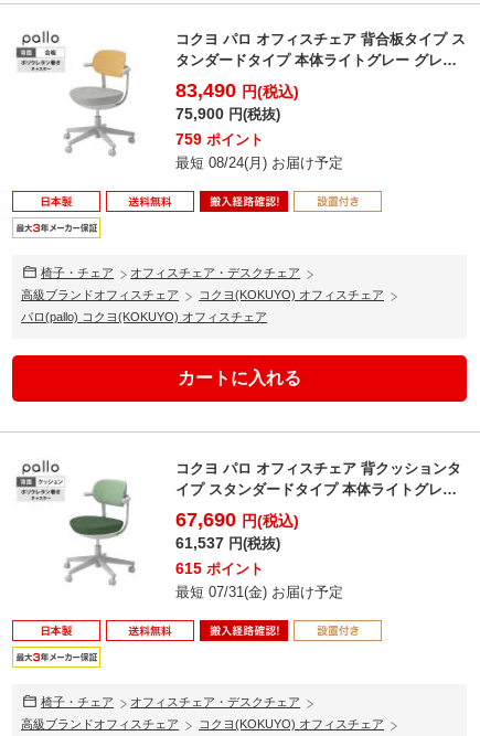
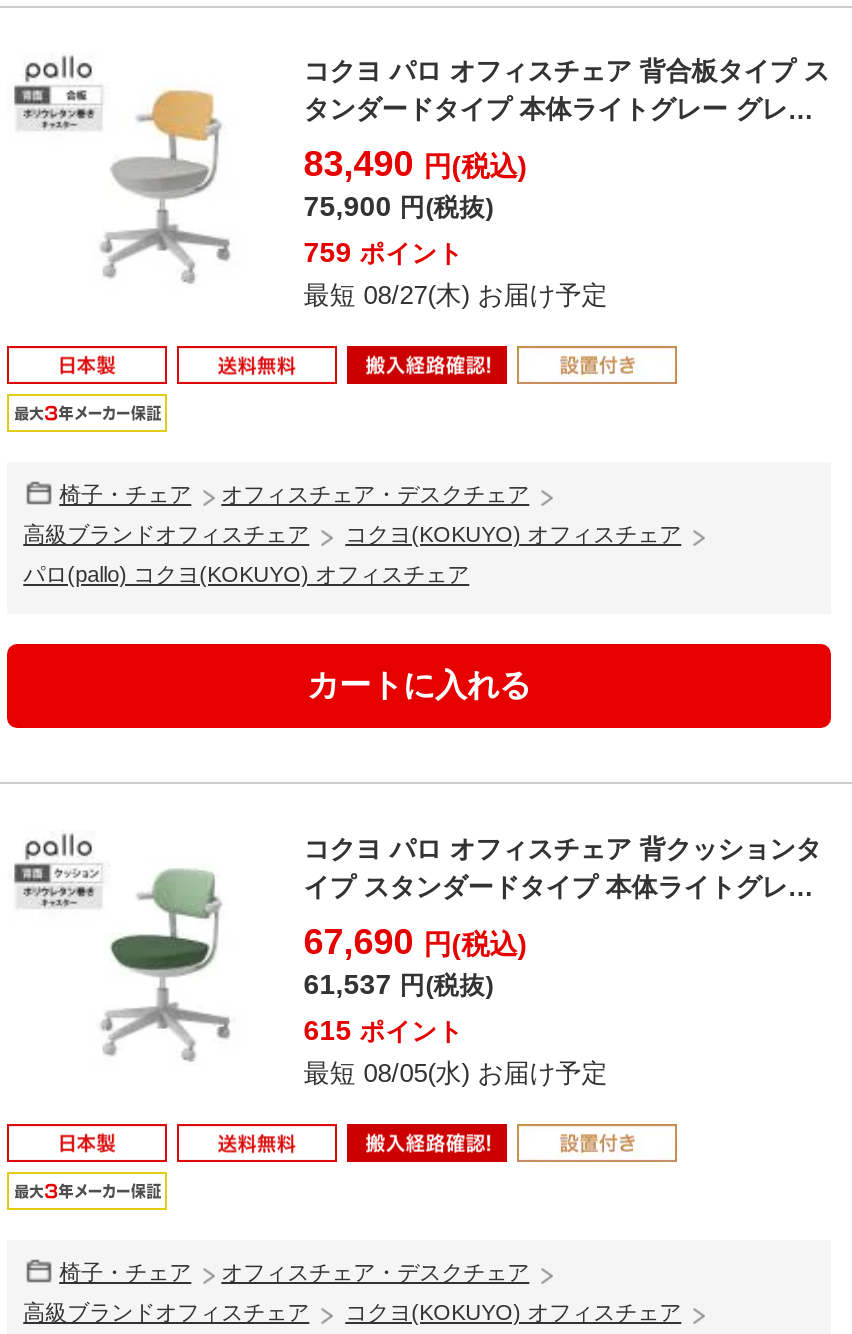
[176,155,344,172] 最短 08/24(月) お届け予定 -> [304,281,608,311] 最短 08/27(木) お届け予定
[176,584,344,600] 最短 07/31(金) お届け予定 -> [304,1058,608,1088] 最短 08/05(水) お届け予定

